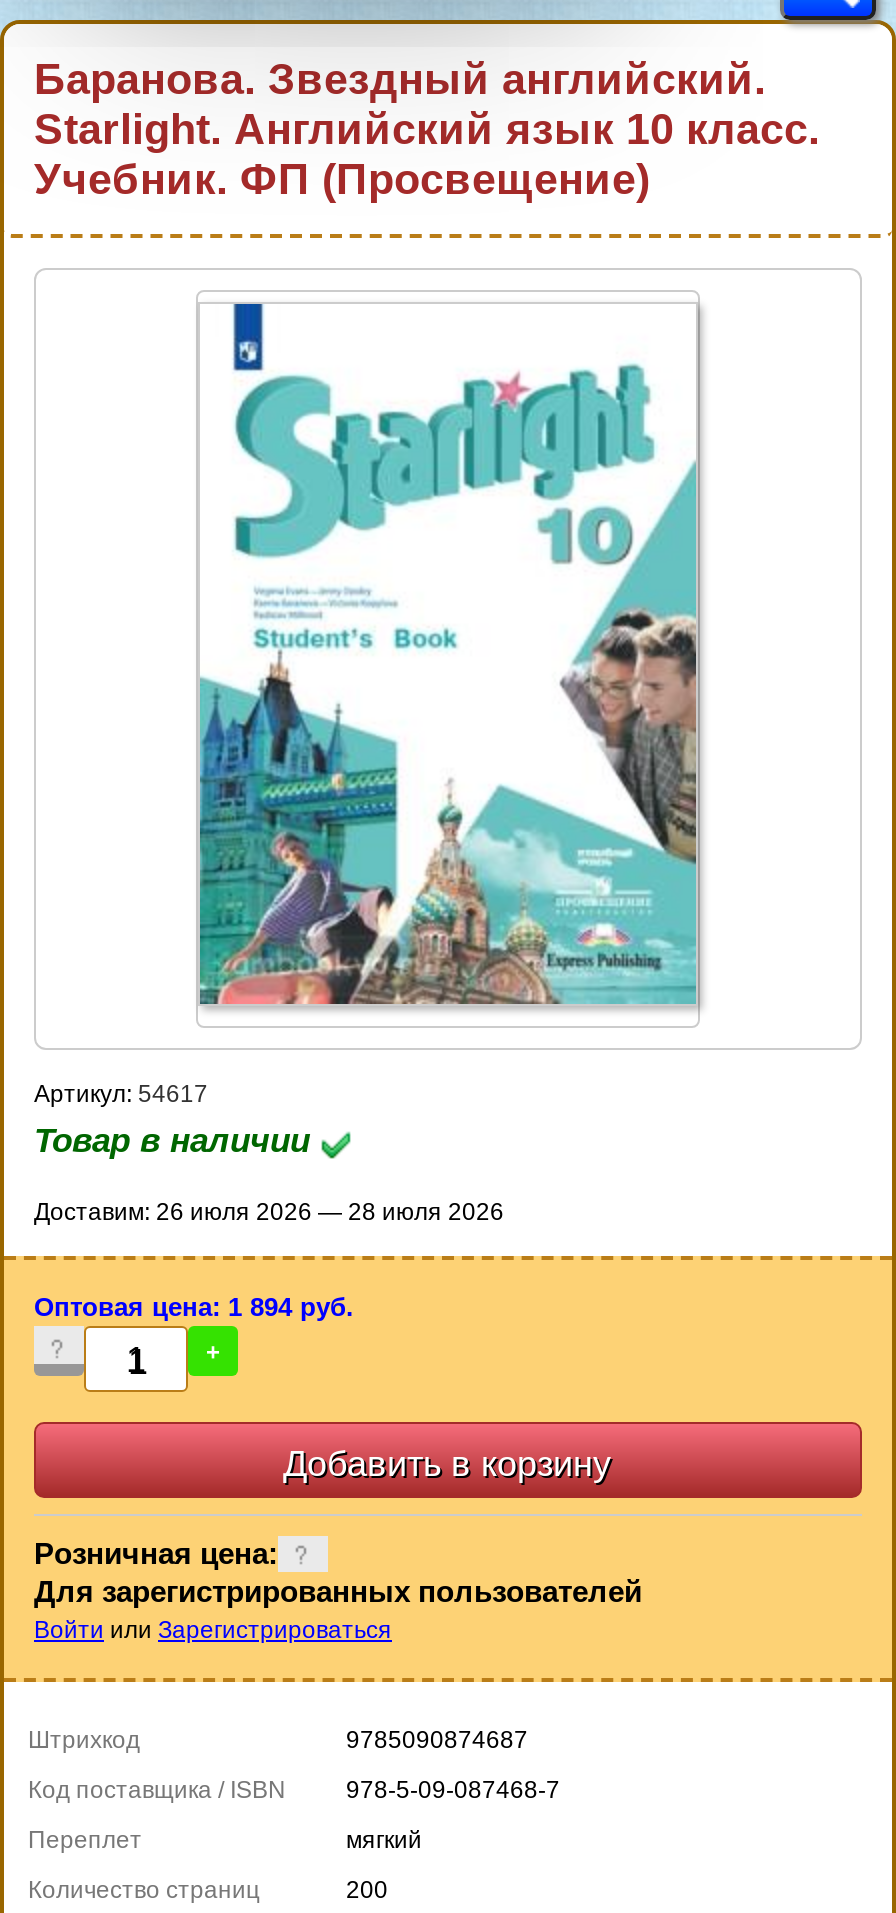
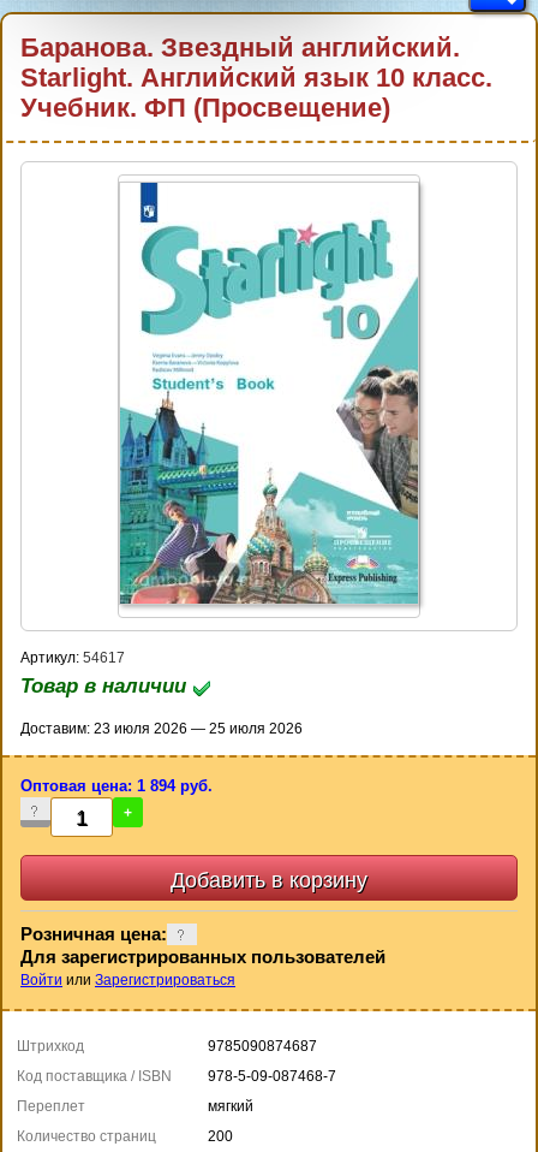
[34,1199,504,1227] Доставим: 26 июля 2026 — 28 июля 2026 -> [20,721,303,738] Доставим: 23 июля 2026 — 25 июля 2026

